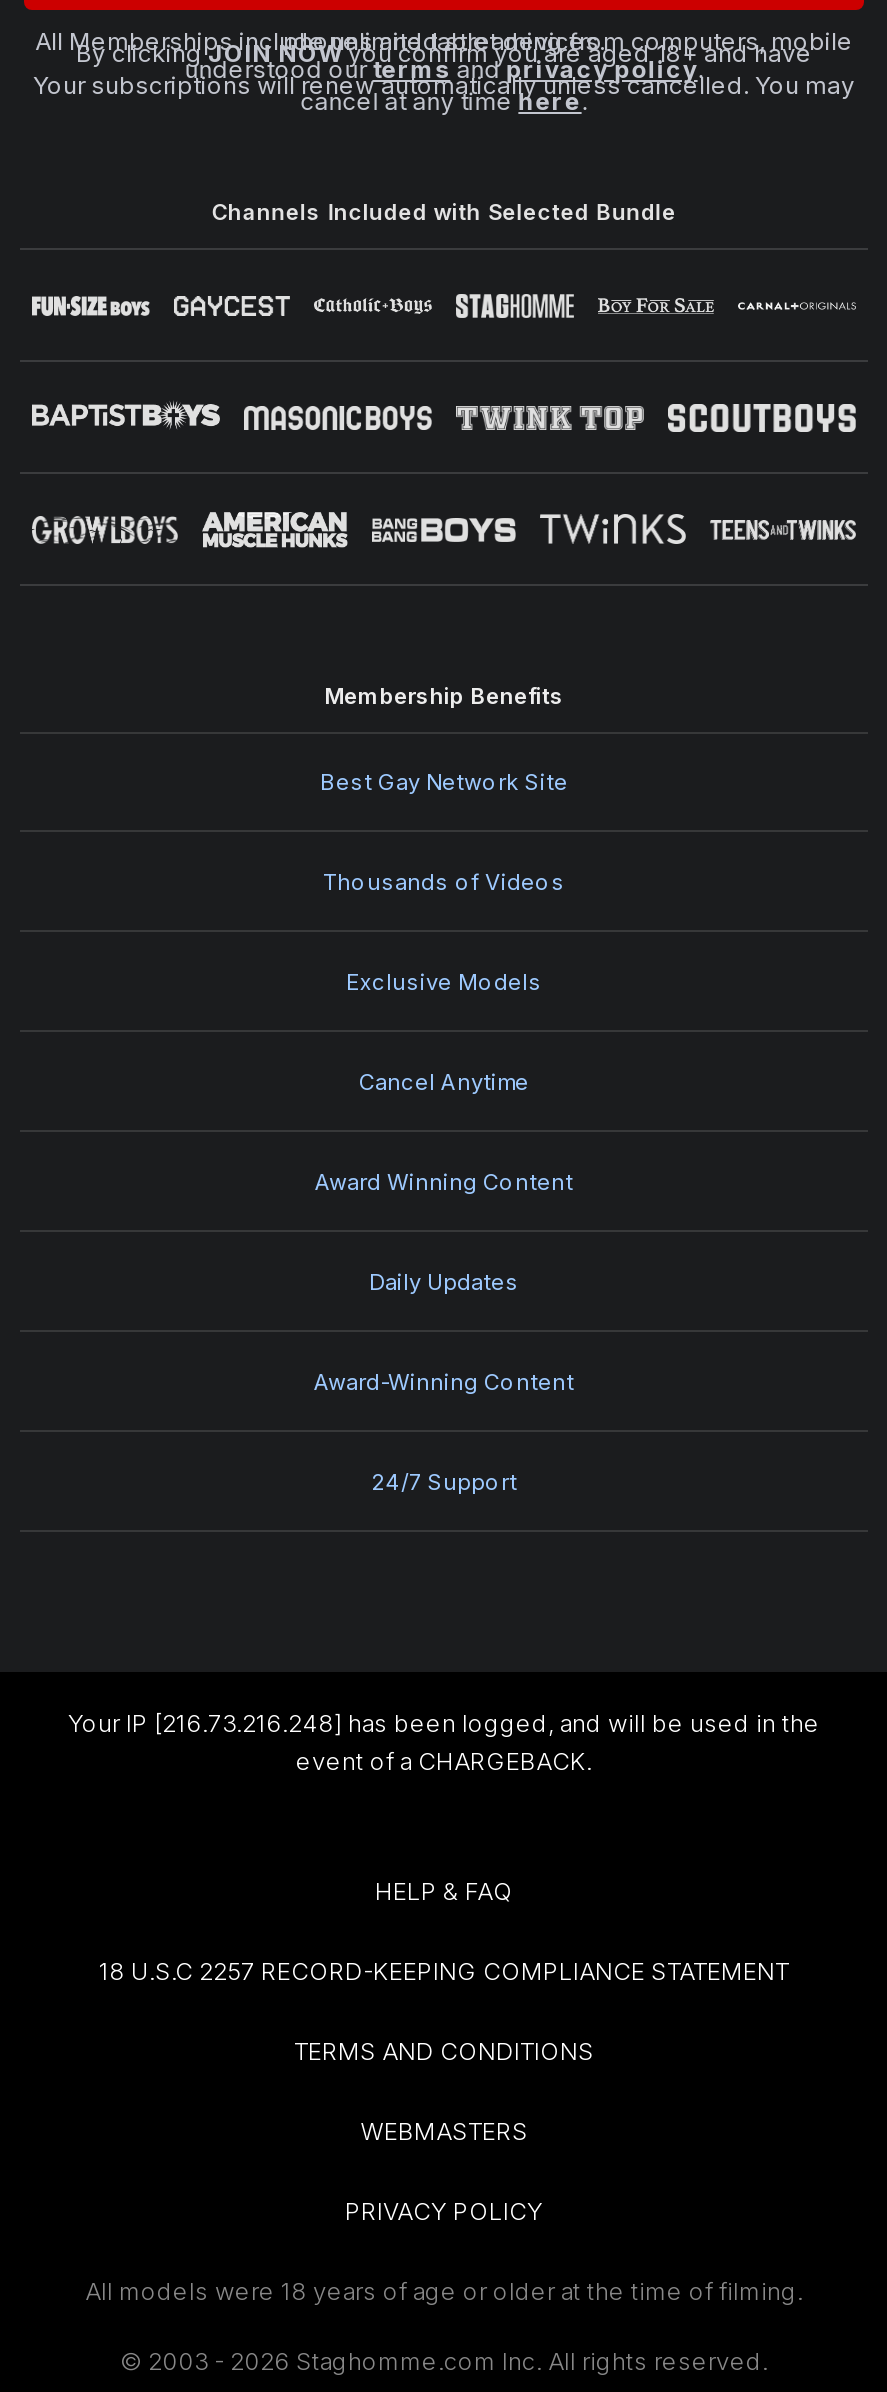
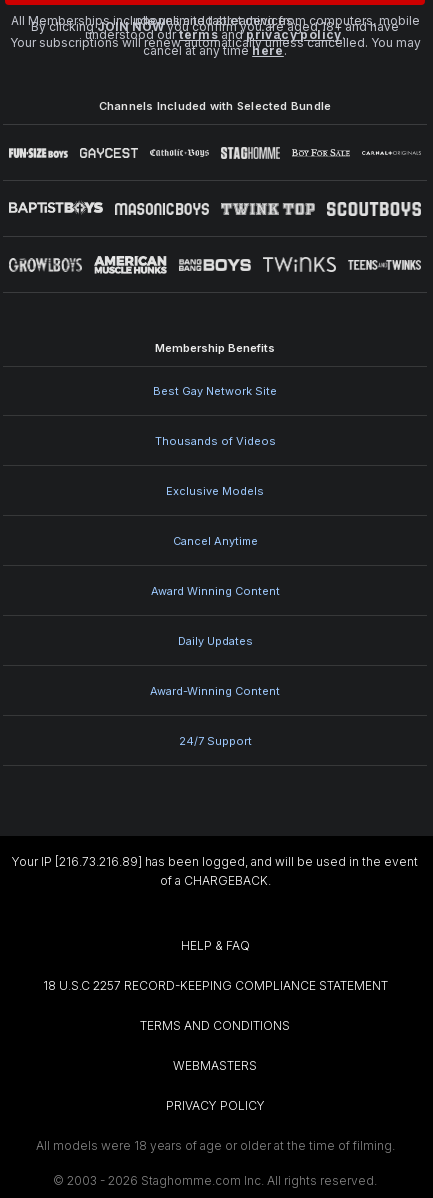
[68,1709,820,1777] Your IP [216.73.216.248] has been logged, and will be used in the | event of a CHARGEBACK. -> [12,854,418,888] Your IP [216.73.216.89] has been logged, and will be used in the event | of a CHARGEBACK.

